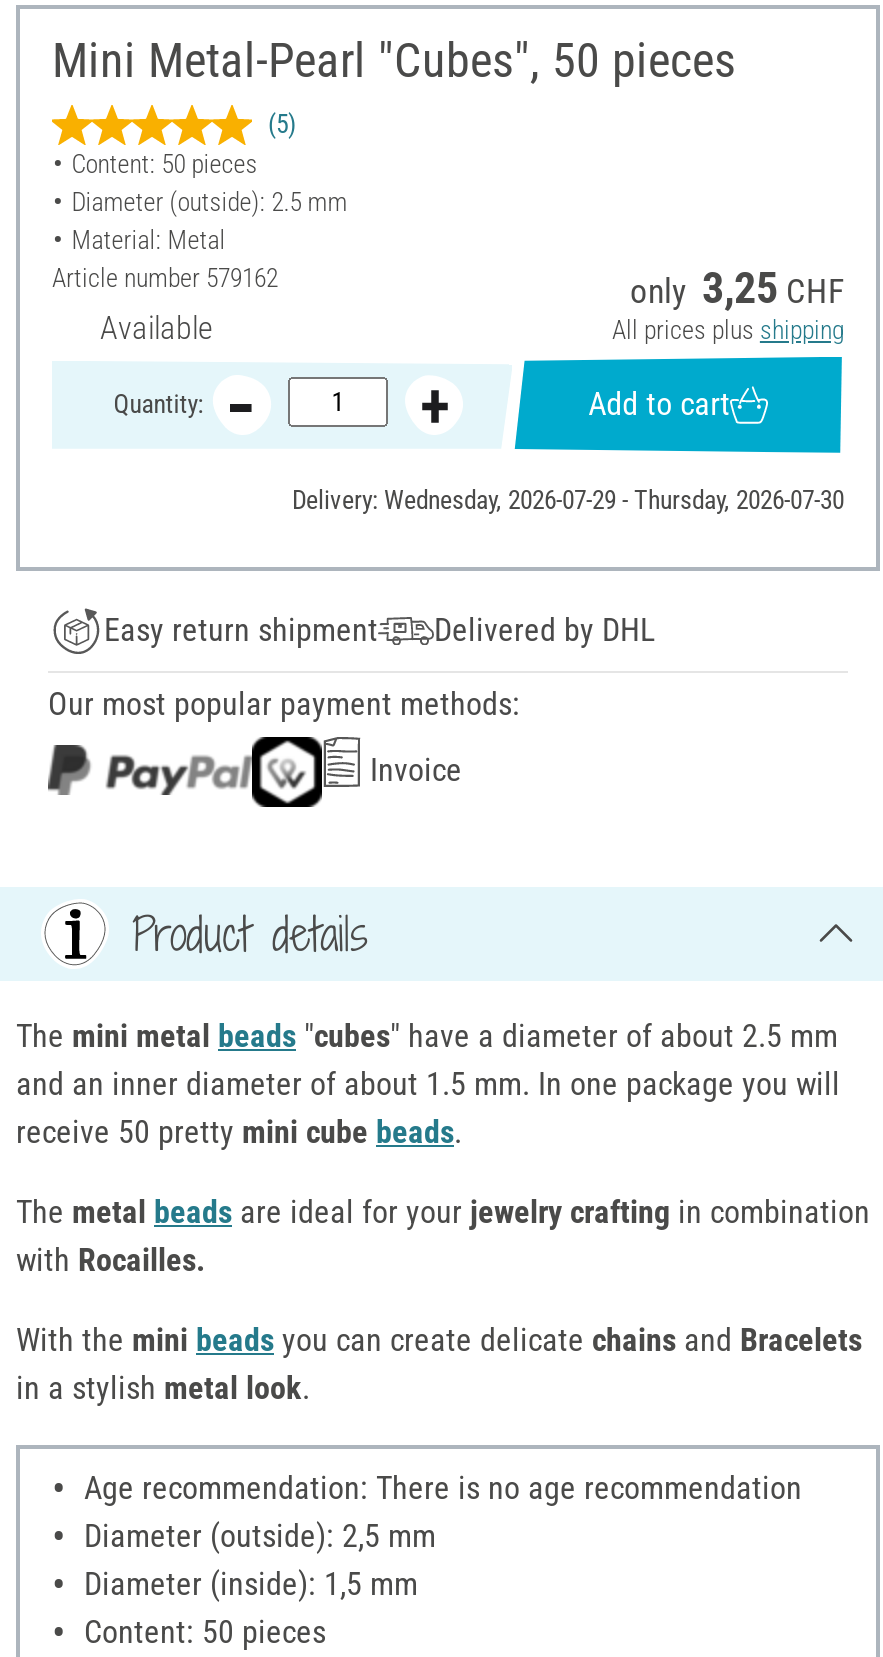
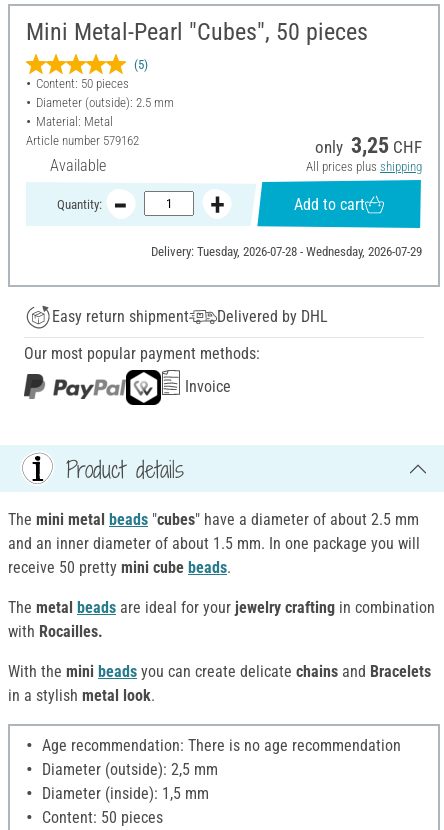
[292,485,844,515] Delivery: Wednesday, 2026-07-29 - Thursday, 2026-07-30 -> [151,244,422,259] Delivery: Tuesday, 2026-07-28 - Wednesday, 2026-07-29

